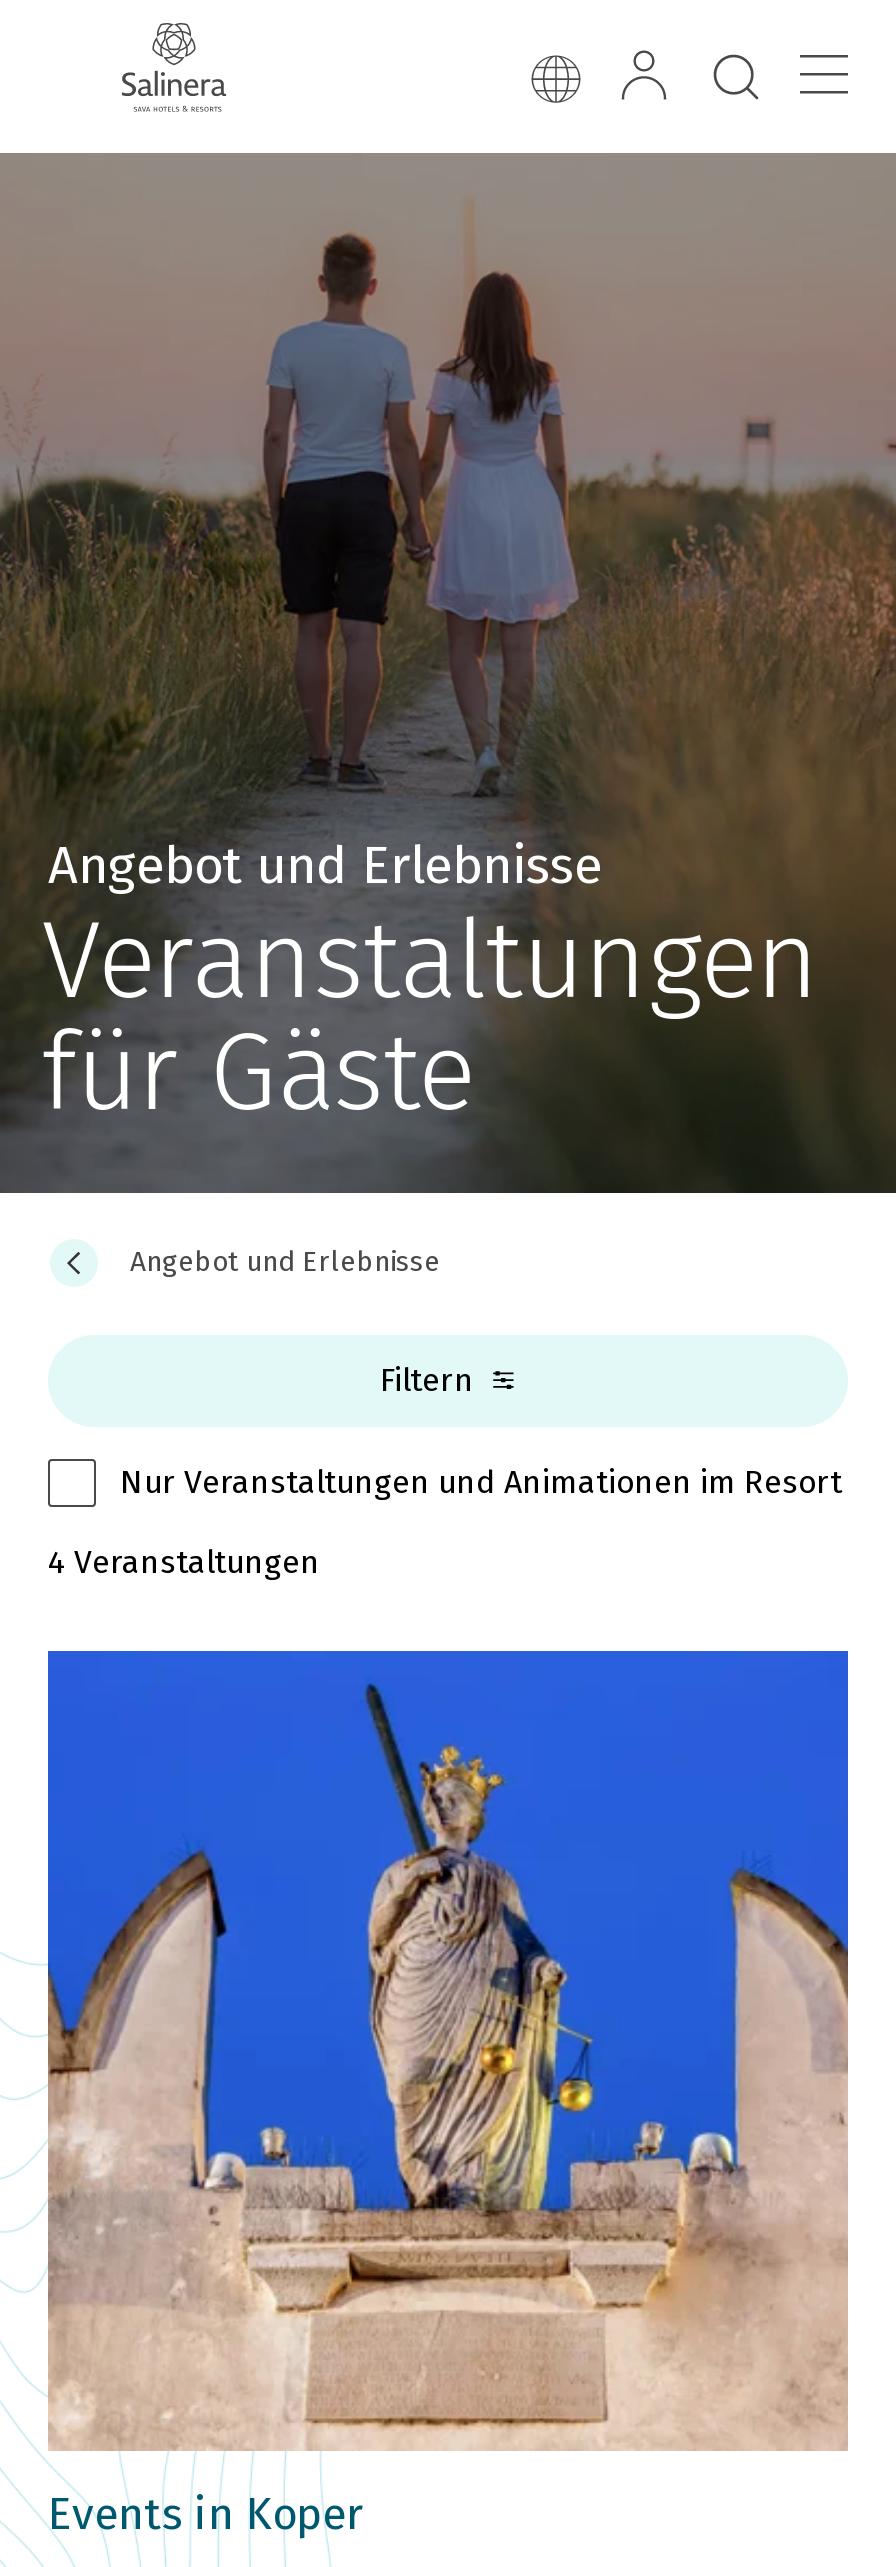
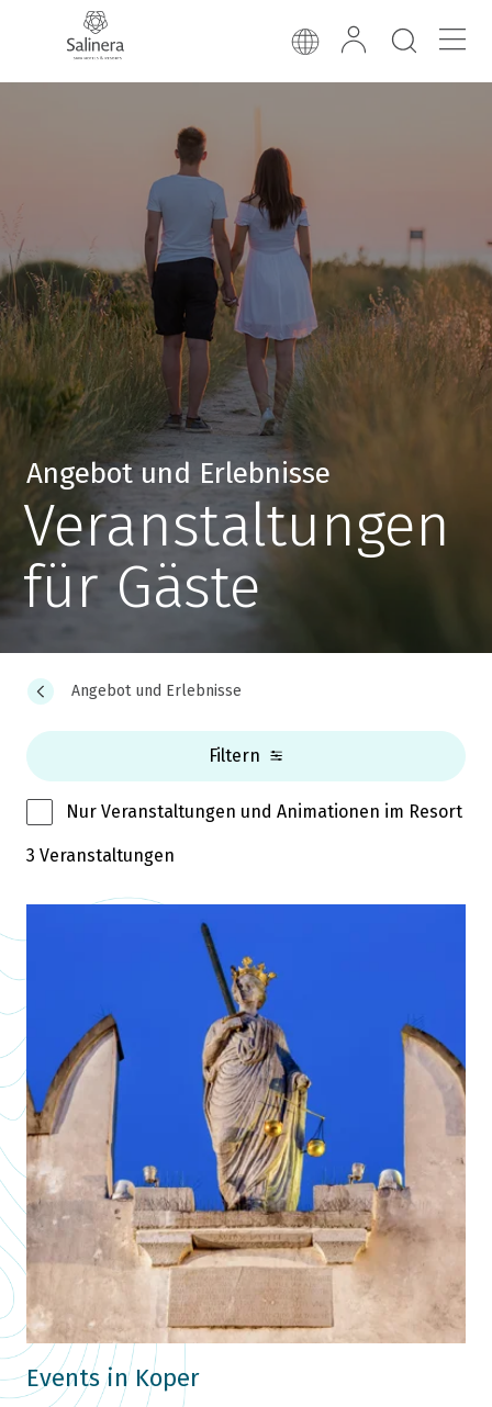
[48,1543,320,1581] 4 Veranstaltungen -> [26,845,175,866] 3 Veranstaltungen

